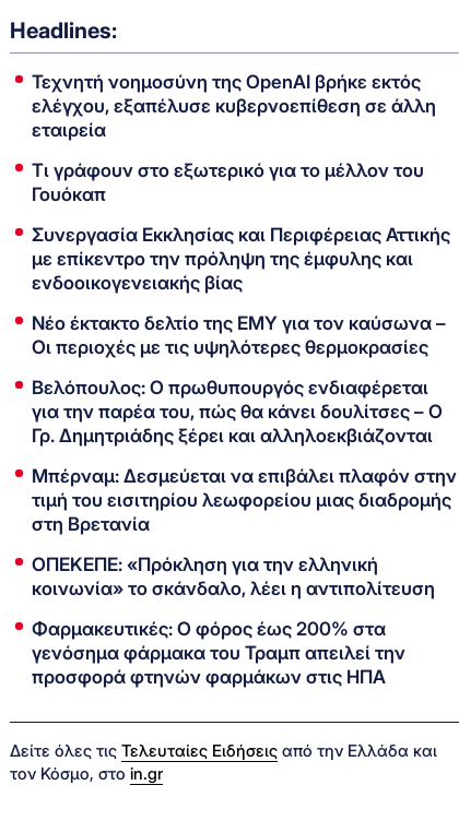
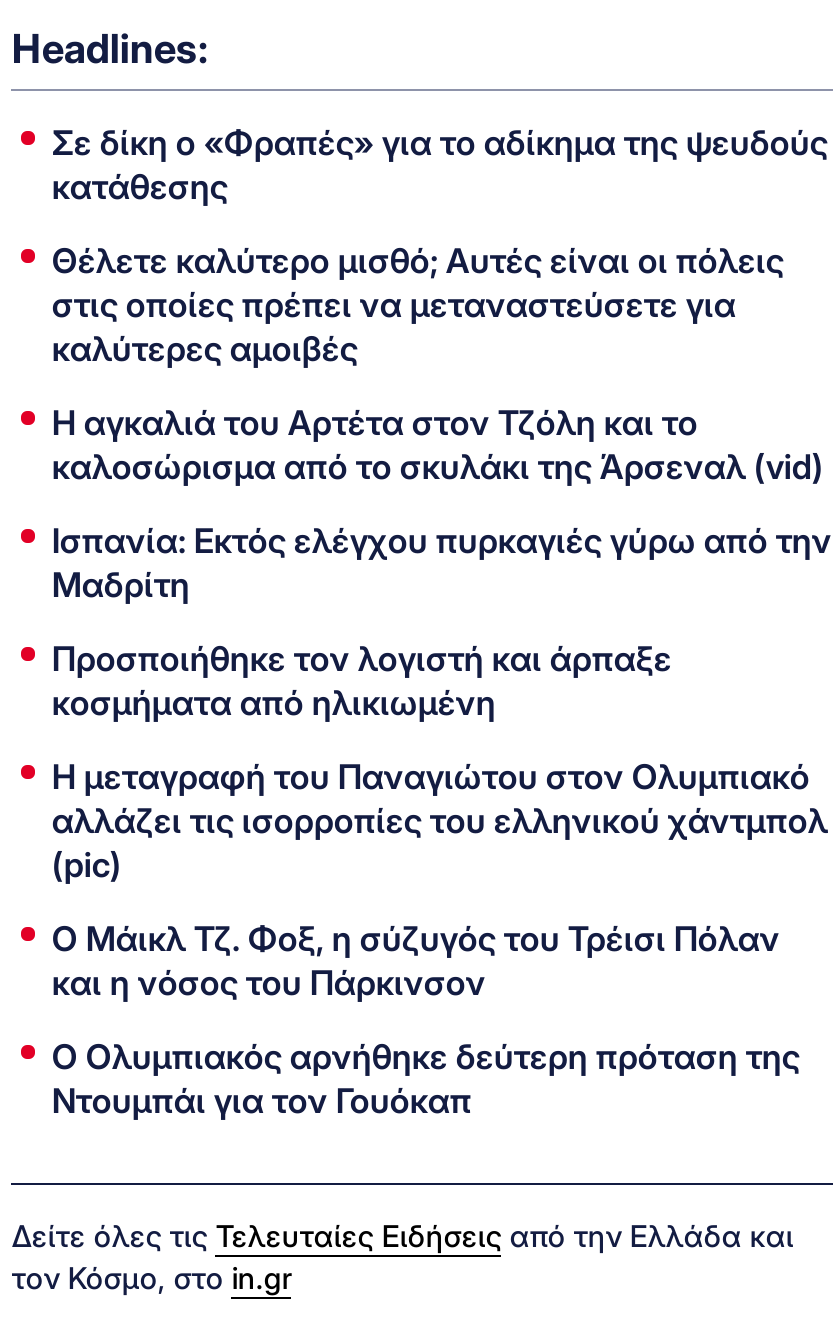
[32,71,436,141] Τεχνητή νοημοσύνη της OpenAI βρήκε εκτός | ελέγχου, εξαπέλυσε κυβερνοεπίθεση σε άλλη | εταιρεία -> [52,122,828,206] Σε δίκη ο «Φραπές» για το αδίκημα της ψευδούς | κατάθεσης
[32,159,424,205] Τι γράφουν στο εξωτερικό για το μέλλον του | Γουόκαπ -> [52,240,784,368] Θέλετε καλύτερο μισθό; Αυτές είναι οι πόλεις | στις οποίες πρέπει να μεταναστεύσετε για | καλύτερες αμοιβές
[32,223,451,293] Συνεργασία Εκκλησίας και Περιφέρειας Αττικής | με επίκεντρο την πρόληψη της έμφυλης και | ενδοοικογενειακής βίας -> [52,402,824,486] Η αγκαλιά του Αρτέτα στον Τζόλη και το | καλοσώρισμα από το σκυλάκι της Άρσεναλ (vid)
[32,312,446,358] Νέο έκτακτο δελτίο της ΕΜΥ για τον καύσωνα – | Οι περιοχές με τις υψηλότερες θερμοκρασίες -> [52,520,832,604] Ισπανία: Εκτός ελέγχου πυρκαγιές γύρω από την | Μαδρίτη
[32,376,443,446] Βελόπουλος: Ο πρωθυπουργός ενδιαφέρεται | για την παρέα του, πώς θα κάνει δουλίτσες – Ο | Γρ. Δημητριάδης ξέρει και αλληλοεκβιάζονται -> [52,638,672,722] Προσποιήθηκε τον λογιστή και άρπαξε | κοσμήματα από ηλικιωμένη
[32,465,457,535] Μπέρναμ: Δεσμεύεται να επιβάλει πλαφόν στην | τιμή του εισιτηρίου λεωφορείου μιας διαδρομής | στη Βρετανία -> [52,756,828,884] Η μεταγραφή του Παναγιώτου στον Ολυμπιακό | αλλάζει τις ισορροπίες του ελληνικού χάντμπολ | (pic)
[32,553,435,599] ΟΠΕΚΕΠΕ: «Πρόκληση για την ελληνική | κοινωνία» το σκάνδαλο, λέει η αντιπολίτευση -> [52,918,780,1002] Ο Μάικλ Τζ. Φοξ, η σύζυγός του Τρέισι Πόλαν | και η νόσος του Πάρκινσον
[32,618,406,687] Φαρμακευτικές: Ο φόρος έως 200% στα | γενόσημα φάρμακα του Τραμπ απειλεί την | προσφορά φτηνών φαρμάκων στις ΗΠΑ -> [52,1036,800,1120] Ο Ολυμπιακός αρνήθηκε δεύτερη πρόταση της | Ντουμπάι για τον Γουόκαπ

